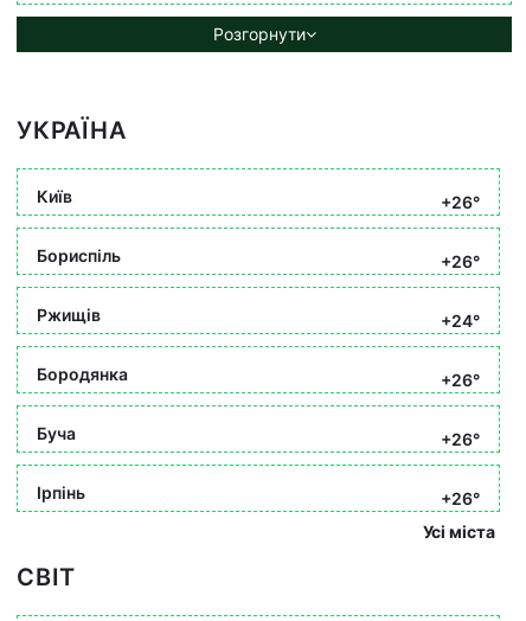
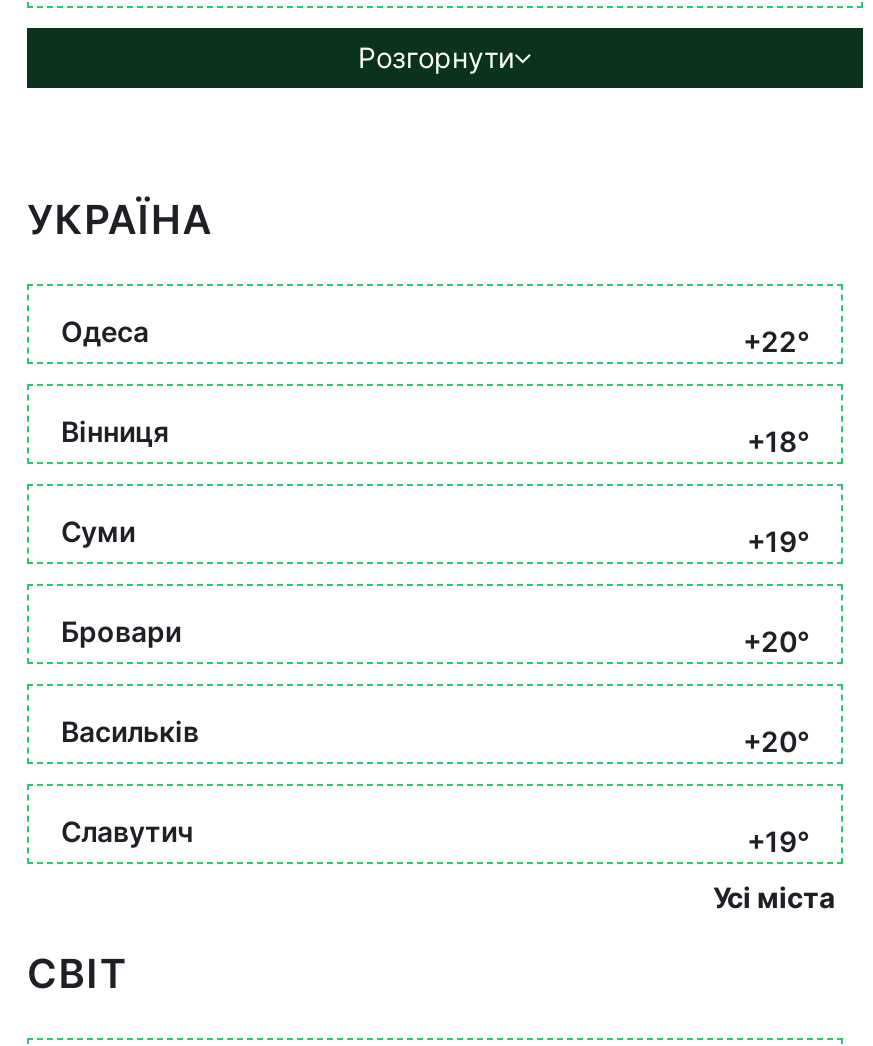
[37,185,480,212] Київ | +26° -> [61,313,809,358] Одеса | +22°
[37,245,480,271] Бориспіль | +26° -> [61,413,809,458] Вінниця | +18°
[37,304,480,331] Ржищів | +24° -> [61,513,809,558] Суми | +19°
[37,363,480,390] Бородянка | +26° -> [61,613,809,658] Бровари | +20°
[37,422,480,449] Буча | +26° -> [61,713,809,758] Васильків | +20°
[37,482,480,508] Ірпінь | +26° -> [61,813,809,858] Славутич | +19°

